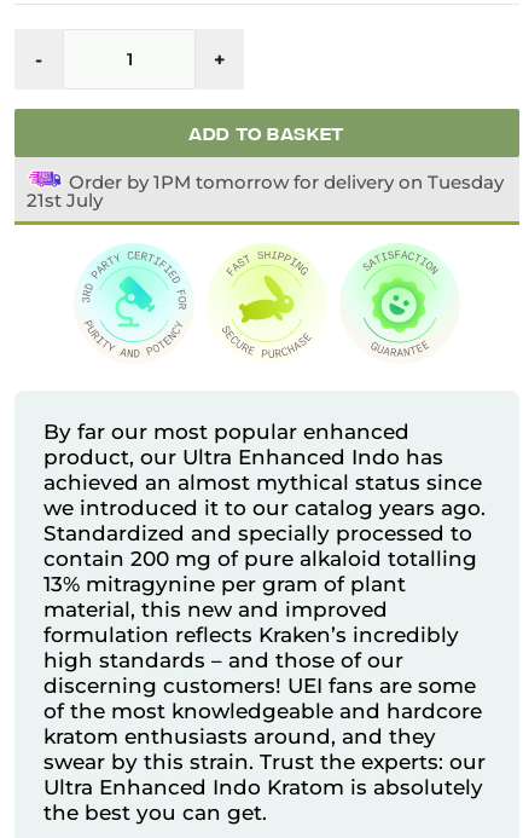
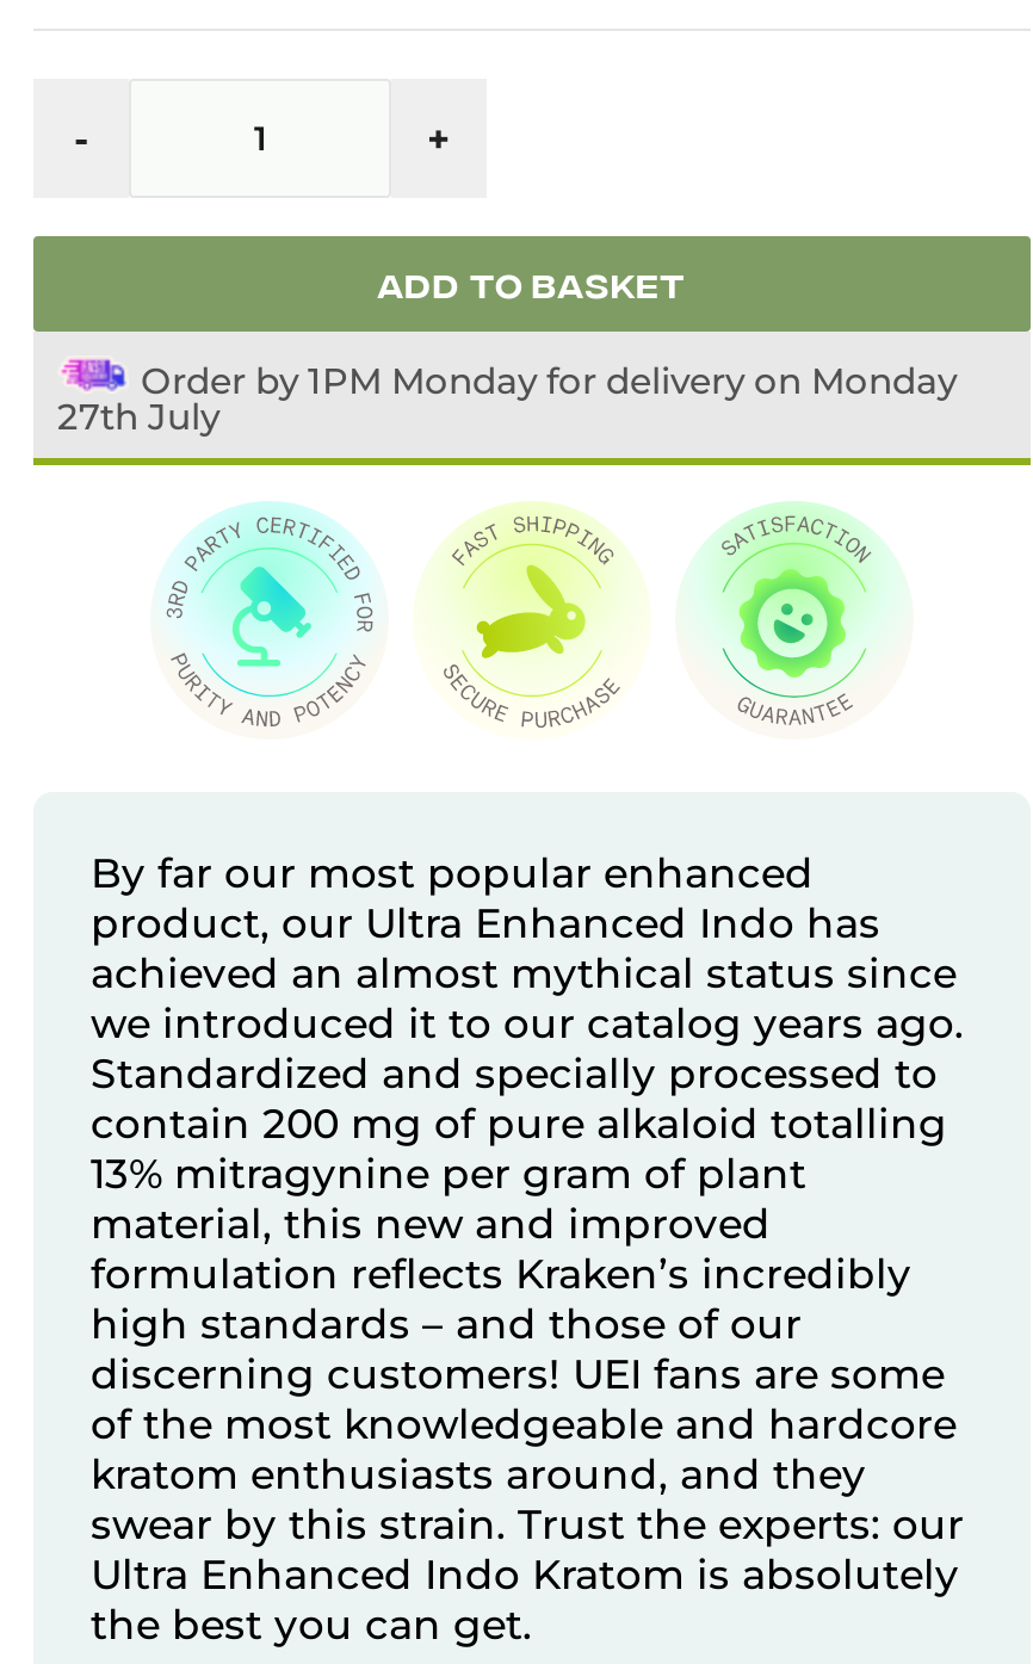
[69,171,504,194] Order by 1PM tomorrow for delivery on Tuesday -> [141,358,957,403] Order by 1PM Monday for delivery on Monday
[27,189,103,212] 21st July -> [57,394,219,439] 27th July

